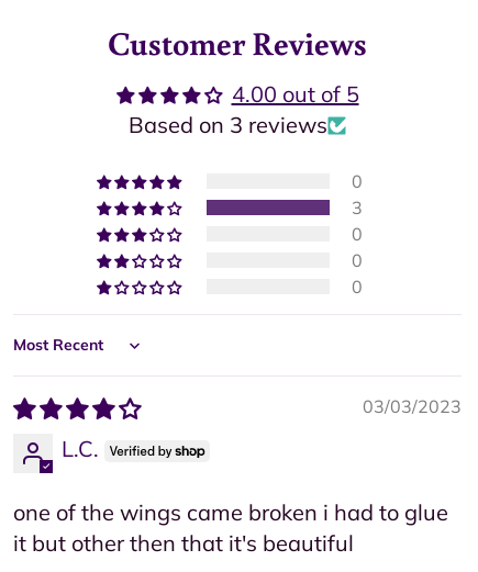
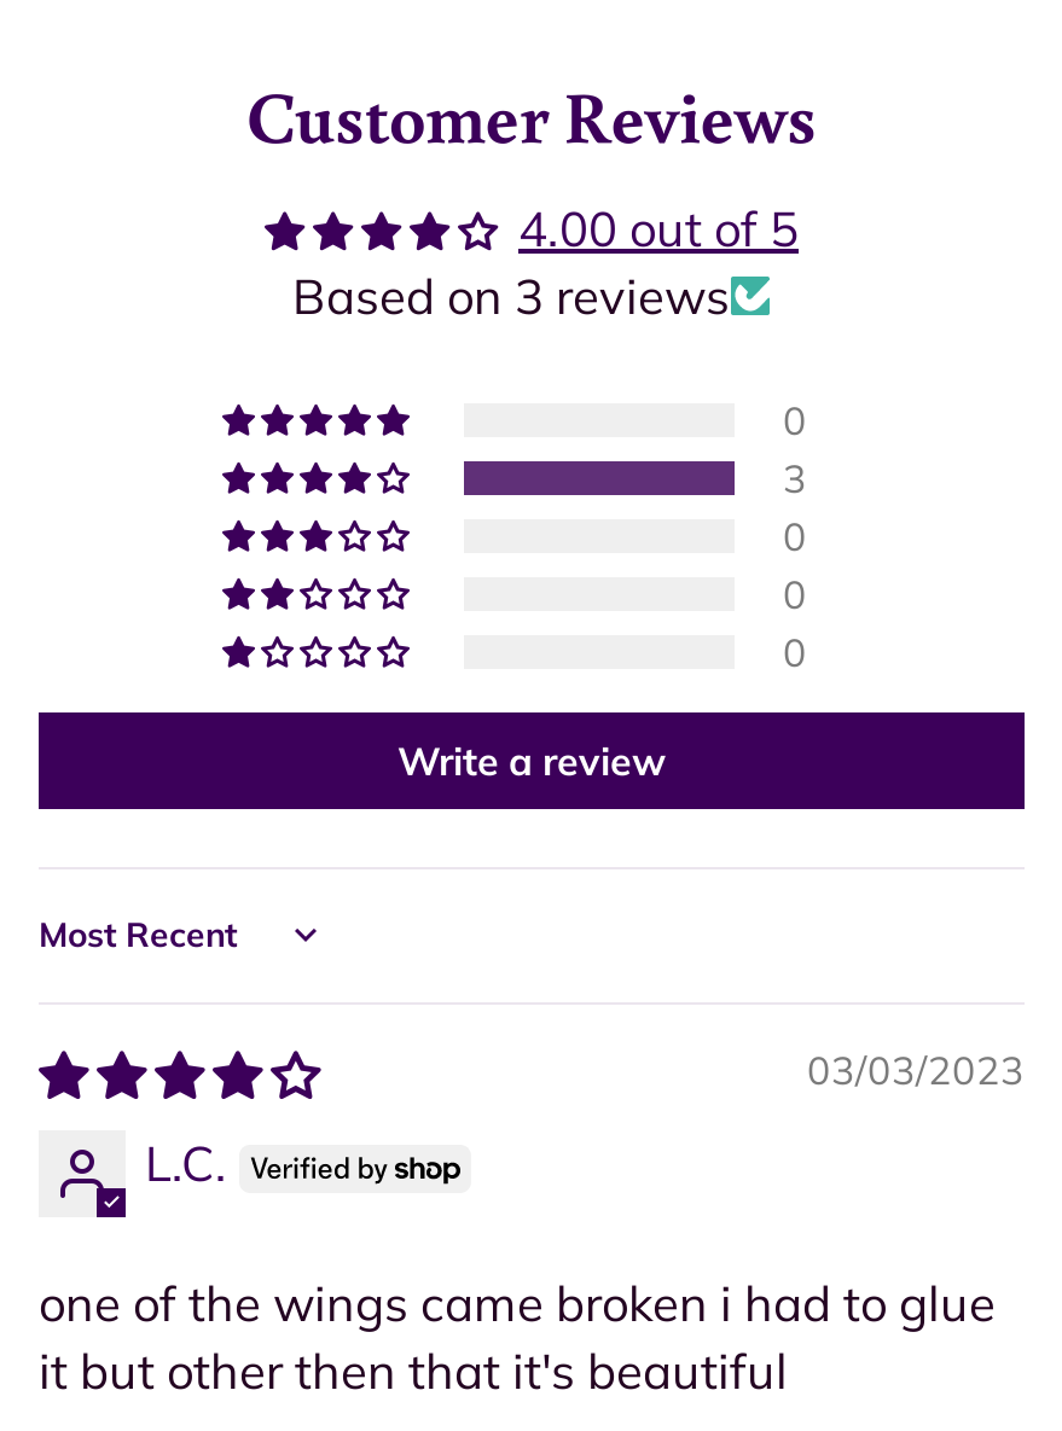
none -> [397,736,666,784] Write a review

